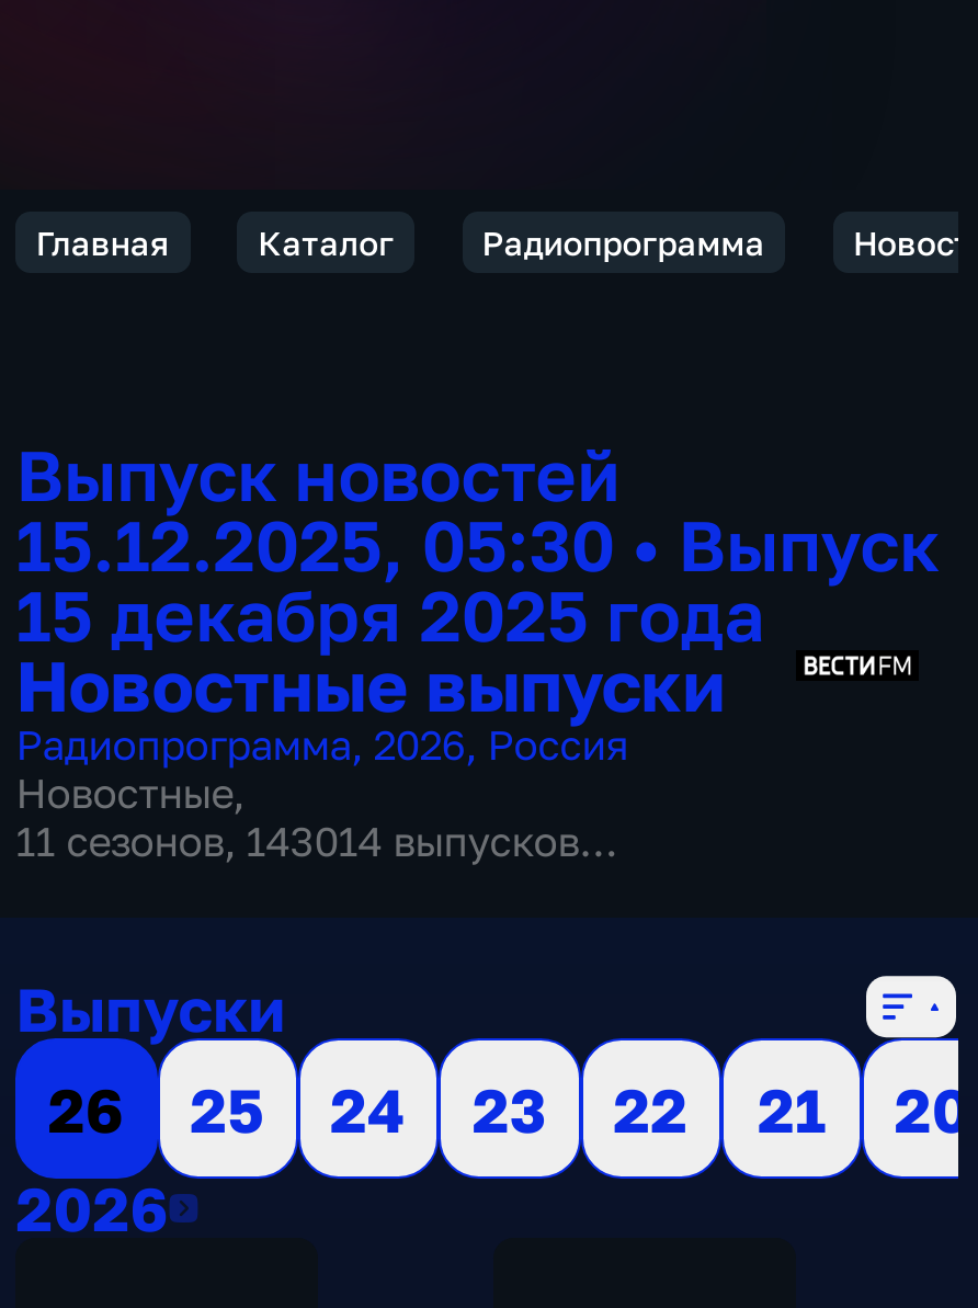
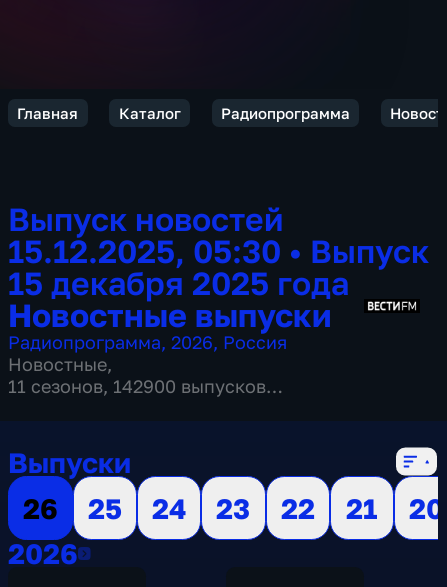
[16,816,579,865] 11 сезонов, 143014 выпусков -> [8,375,266,397] 11 сезонов, 142900 выпусков

